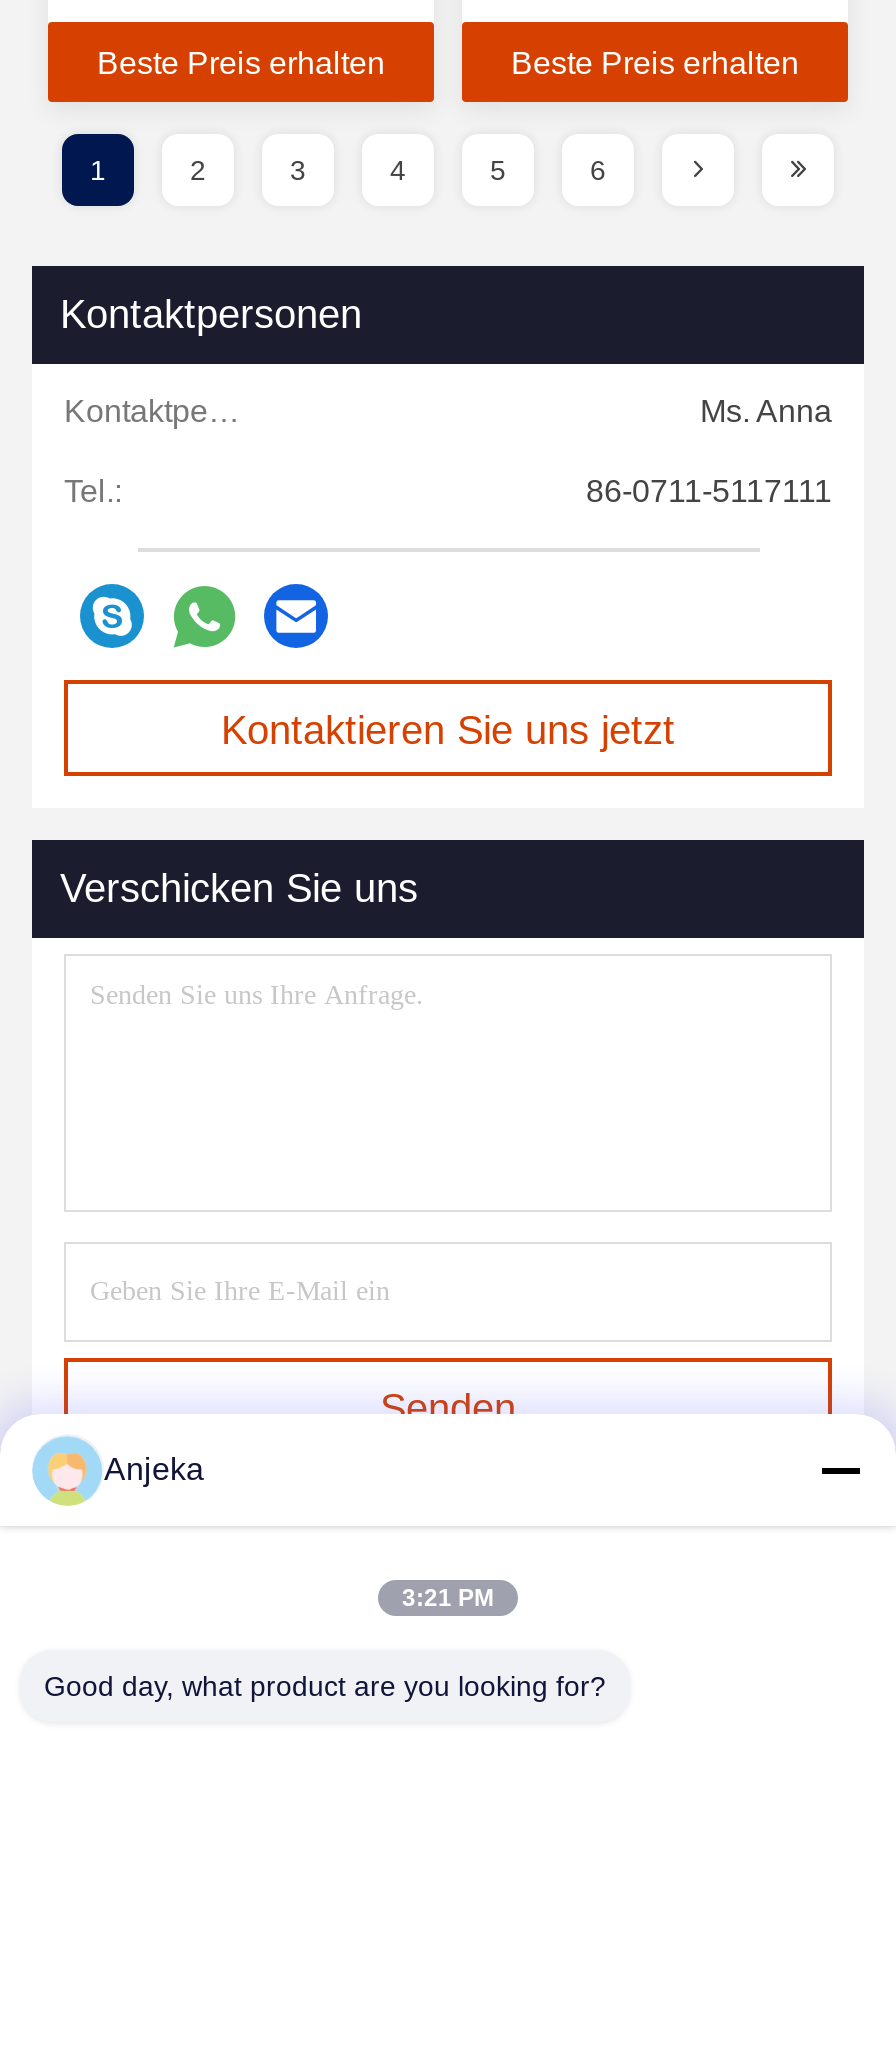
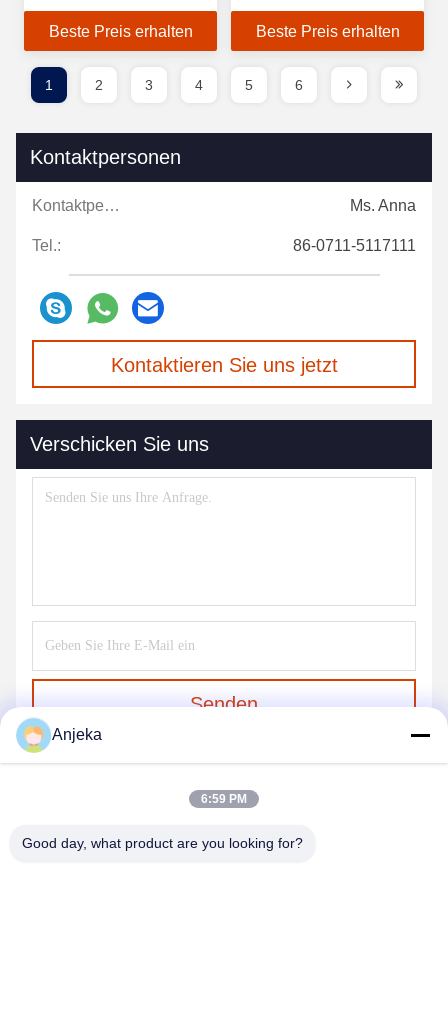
[402,1584,494,1612] 3:21 PM -> [201,792,247,806] 6:59 PM

